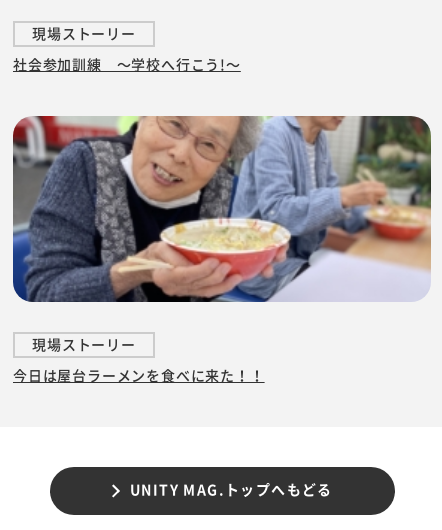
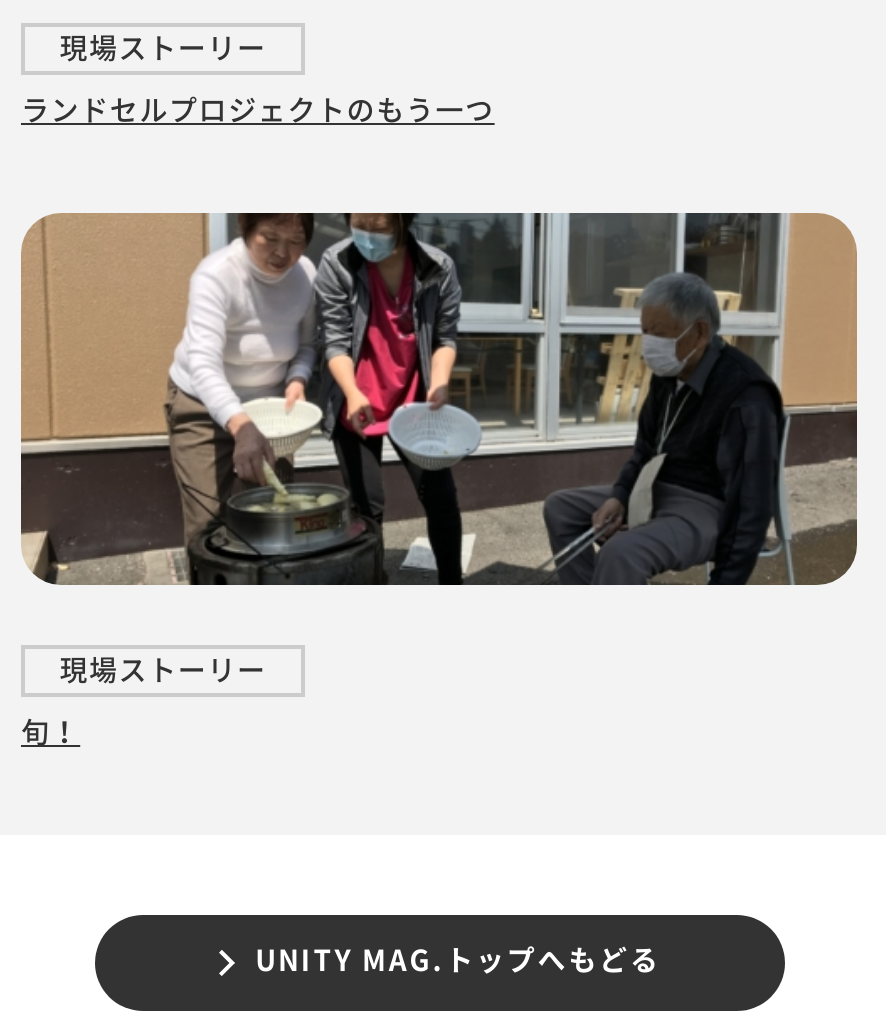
[13,58,241,72] 社会参加訓練 〜学校へ行こう!〜 -> [21,97,495,125] ランドセルプロジェクトのもう一つ
[12,115,432,303] [image] -> [19,211,859,587] [image]
[13,369,265,383] 今日は屋台ラーメンを食べに来た！！ -> [21,719,80,747] 旬！

